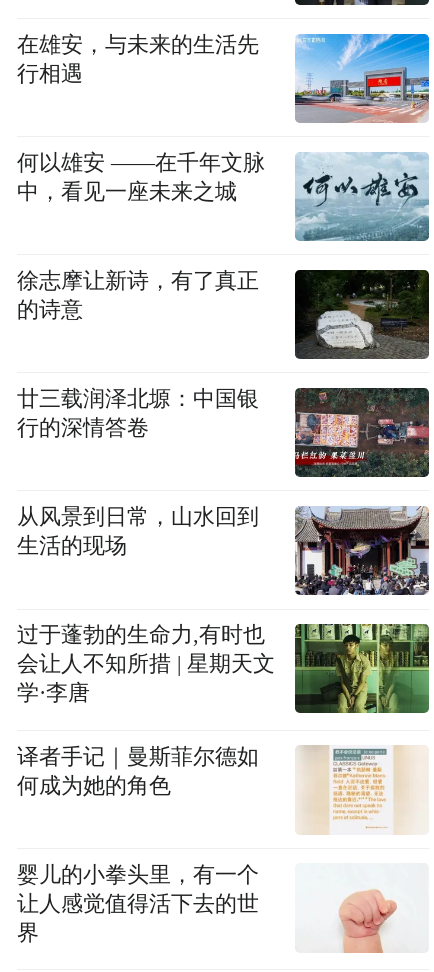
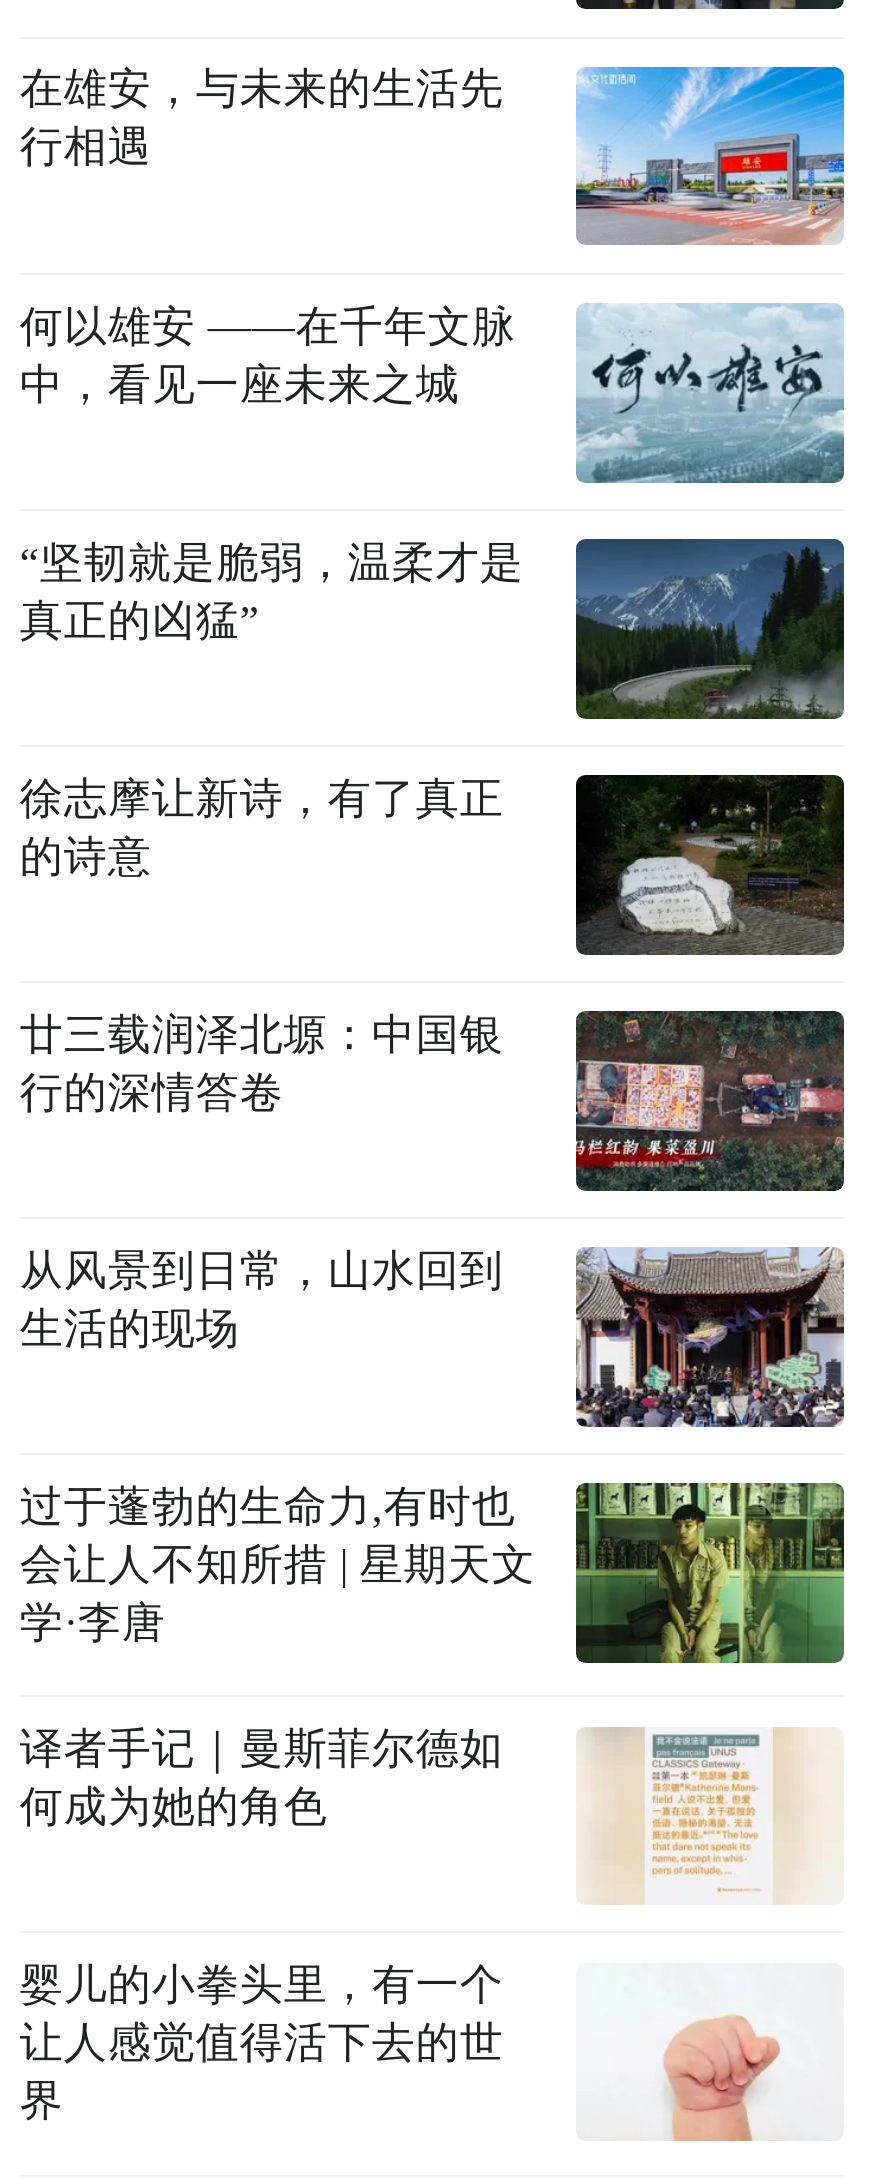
none -> [20,538,844,720] [image] | “坚韧就是脆弱，温柔才是 | 真正的凶猛”

